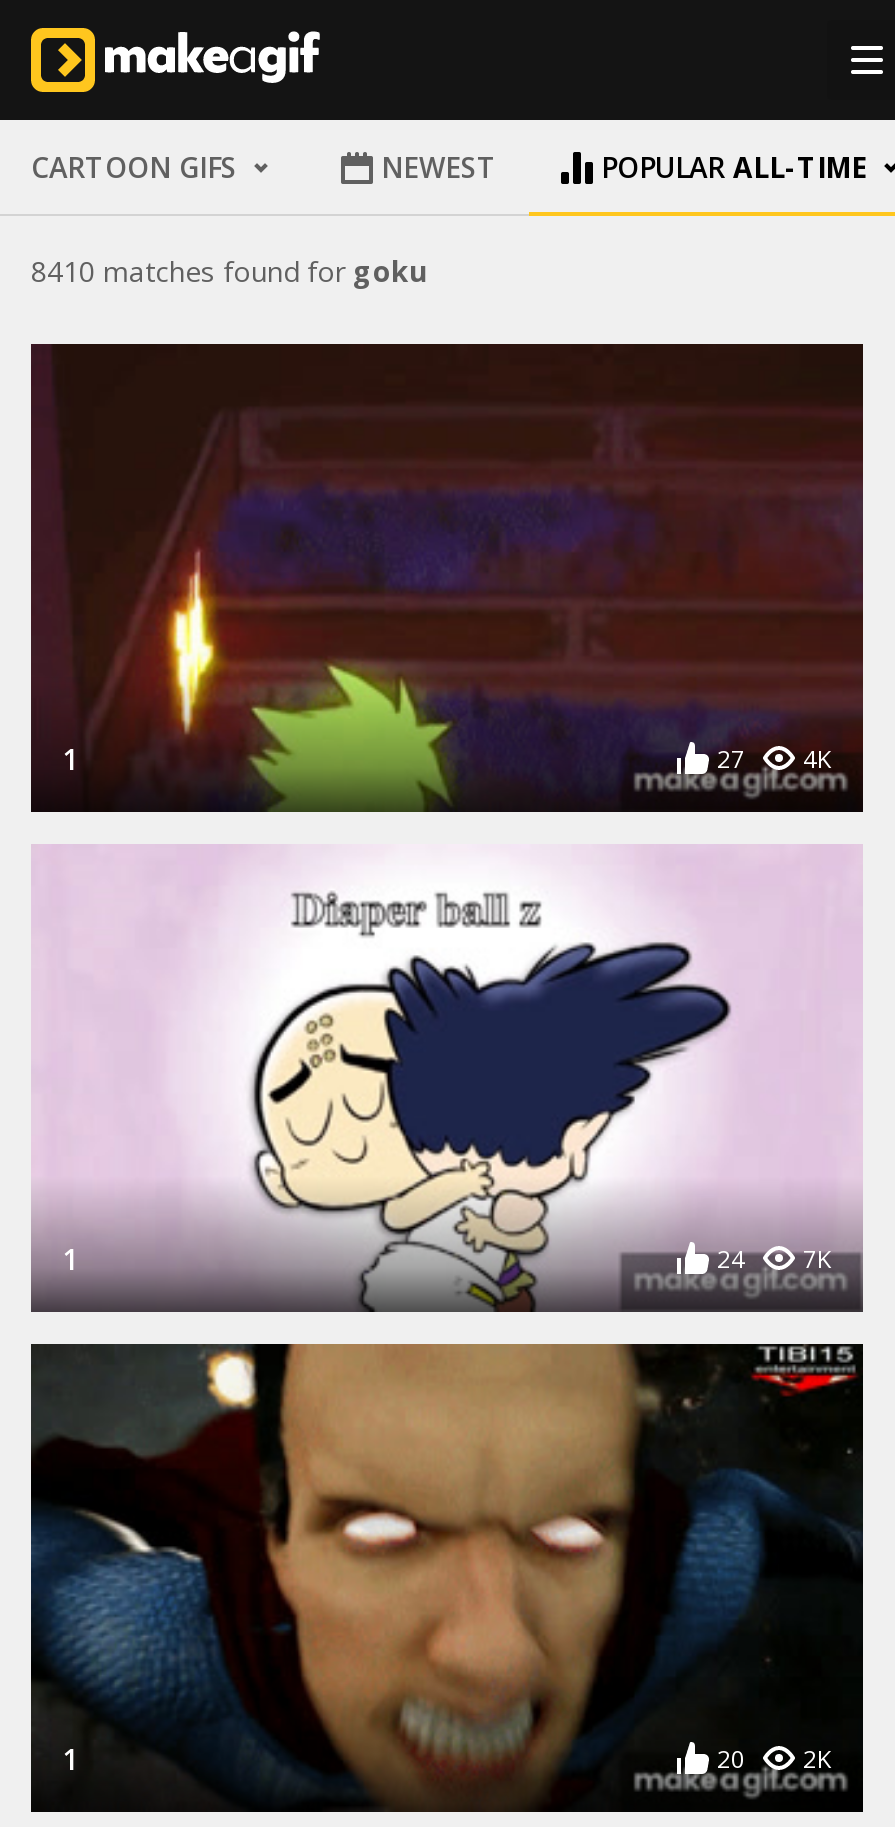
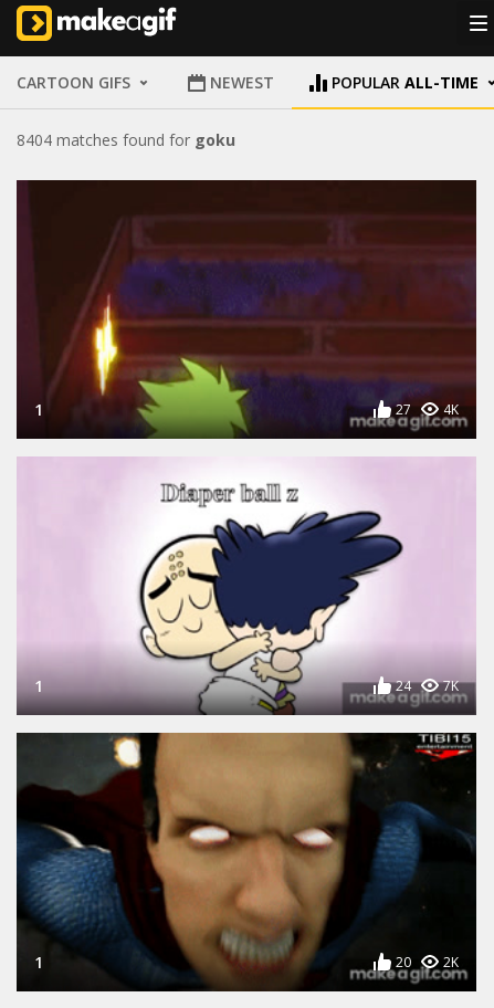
[31,252,427,290] 8410 matches found for goku -> [17,129,235,150] 8404 matches found for goku

